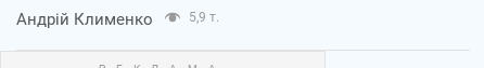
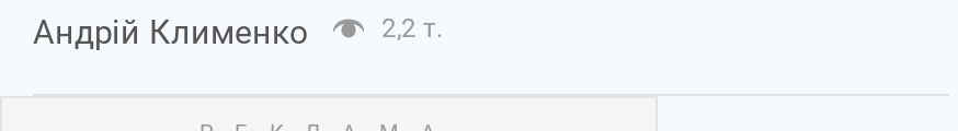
[189,9,219,25] 5,9 т. -> [381,12,443,43] 2,2 т.

